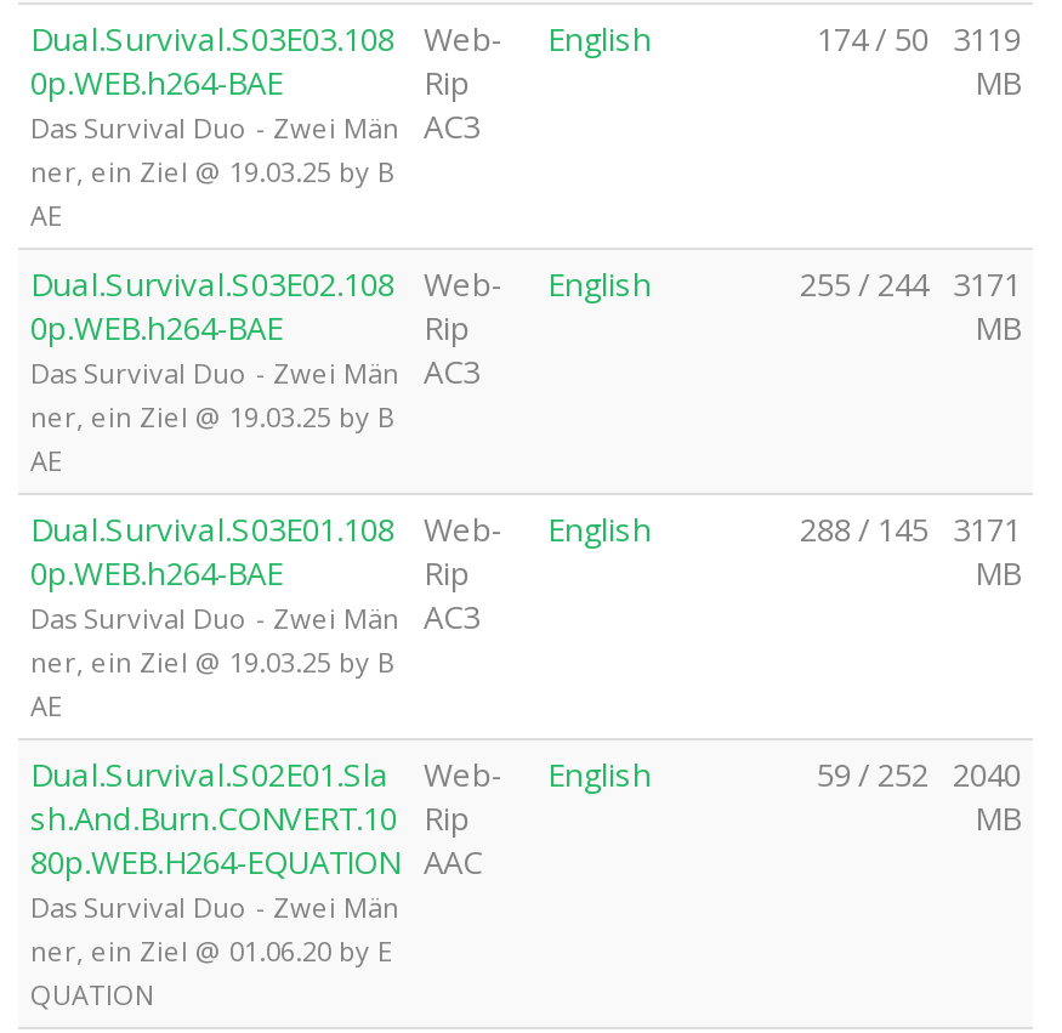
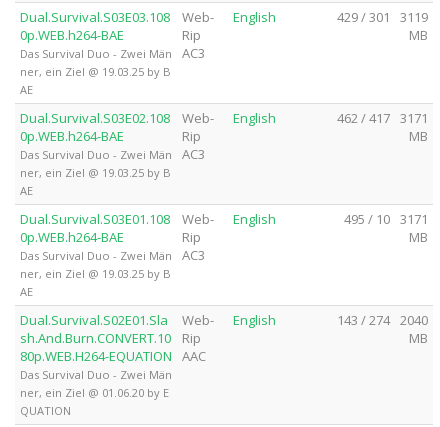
[817,17,1021,61] 174 / 50 3119 -> [337,8,428,26] 429 / 301 3119
[800,262,1021,306] 255 / 244 3171 -> [337,109,428,127] 462 / 417 3171
[800,507,1021,551] 288 / 145 3171 -> [344,210,428,228] 495 / 10 3171
[817,753,1021,796] 59 / 252 2040 -> [337,311,428,329] 143 / 274 2040

